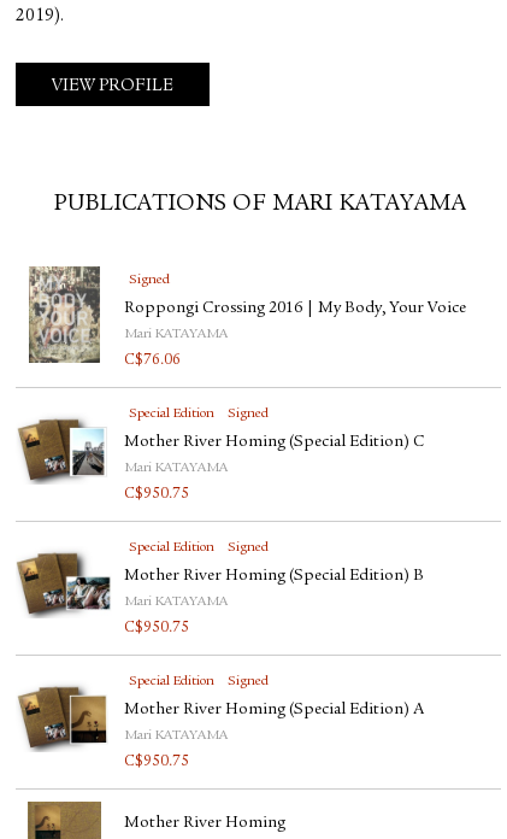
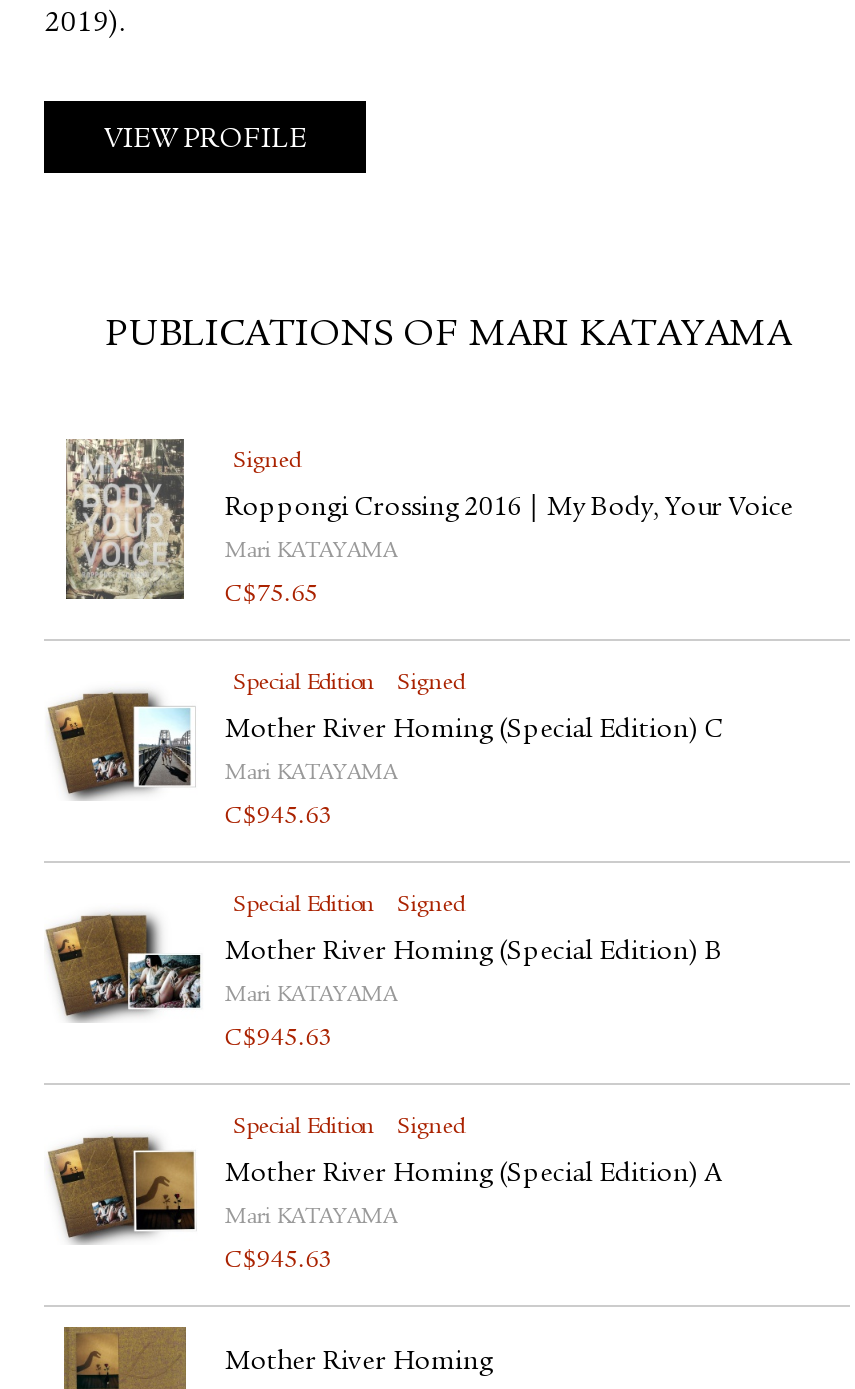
[125,354,181,369] C$76.06 -> [225,584,319,610] C$75.65
[125,487,190,503] C$950.75 -> [225,806,333,832] C$945.63
[125,621,190,637] C$950.75 -> [225,1028,333,1054] C$945.63
[125,755,190,771] C$950.75 -> [225,1250,333,1276] C$945.63

